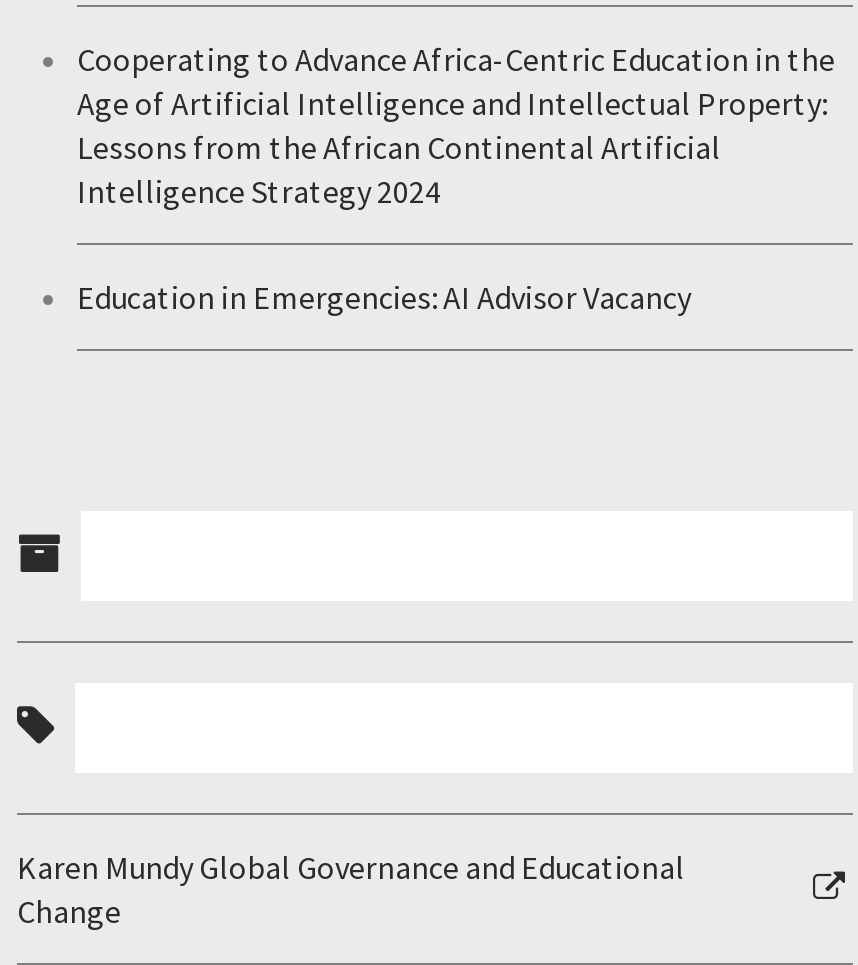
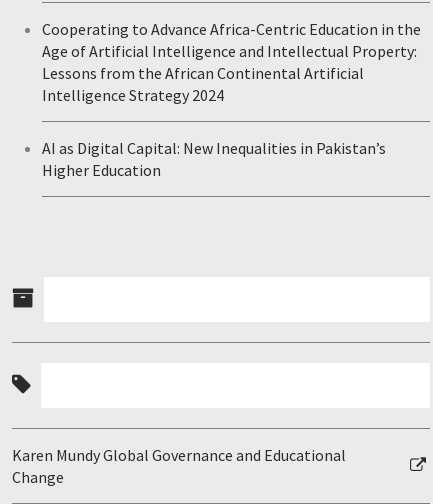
[77,277,691,317] Education in Emergencies: AI Advisor Vacancy -> [42,138,386,180] AI as Digital Capital: New Inequalities in Pakistan’s | Higher Education

